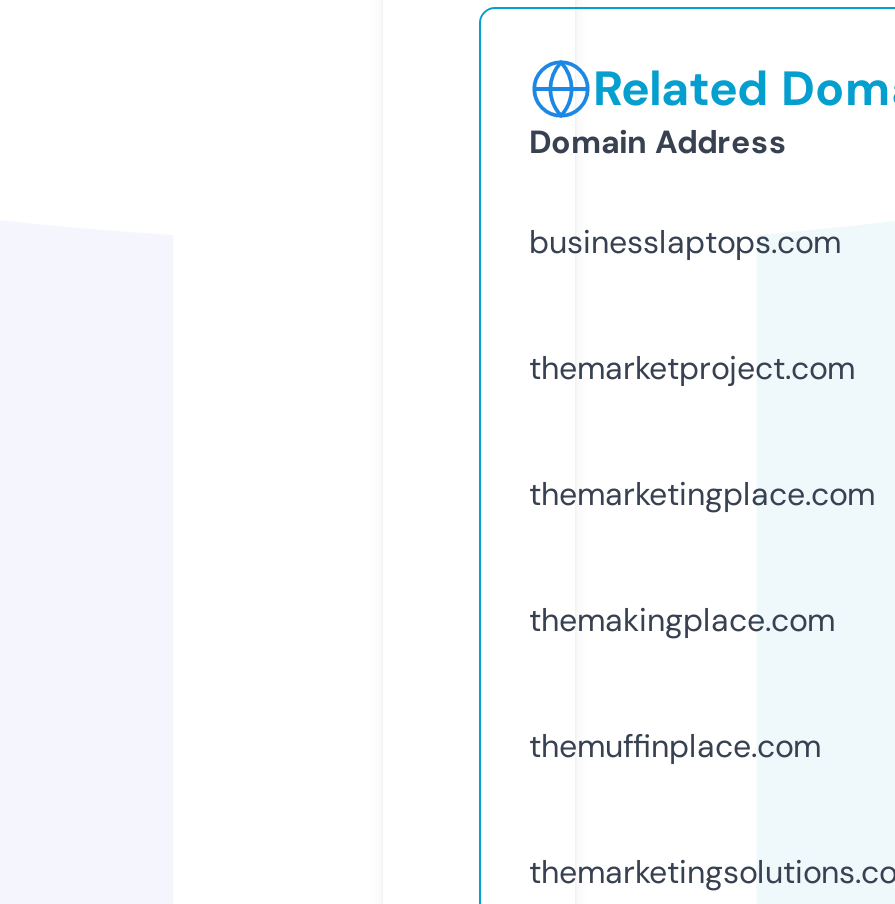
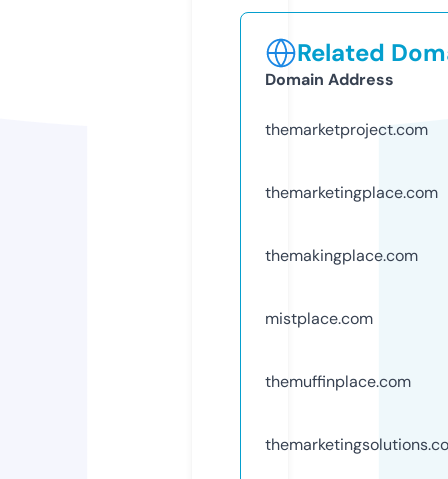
[529,221,841,263] businesslaptops.com -> none
moved [529,347,875,641] -> [265,119,438,266]: themarketproject.com | themarketingplace.com | themakingplace.com
none -> [265,308,373,329] mistplace.com

